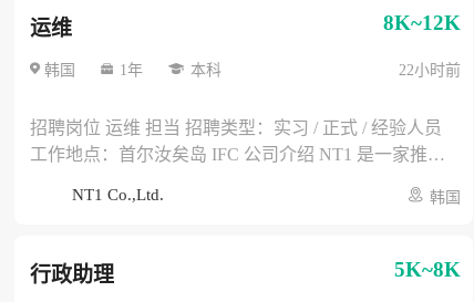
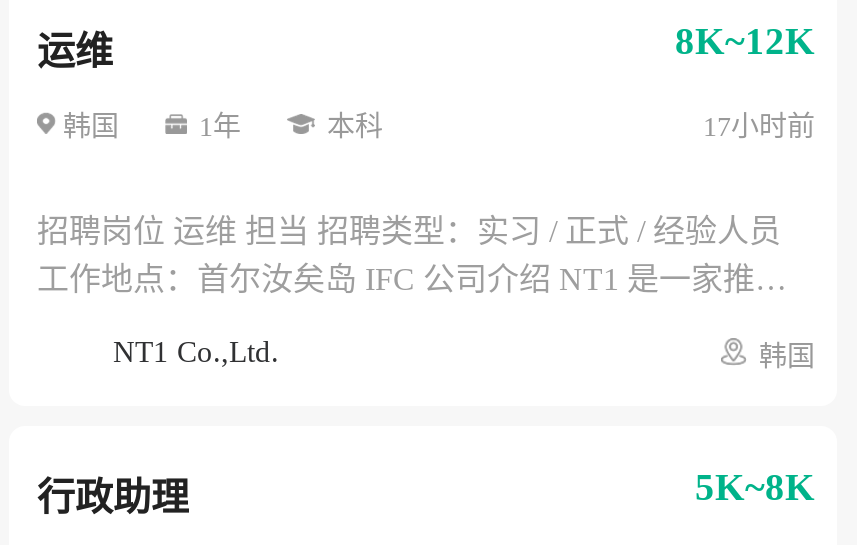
[399,62,461,79] 22小时前 -> [703,112,815,142] 17小时前

